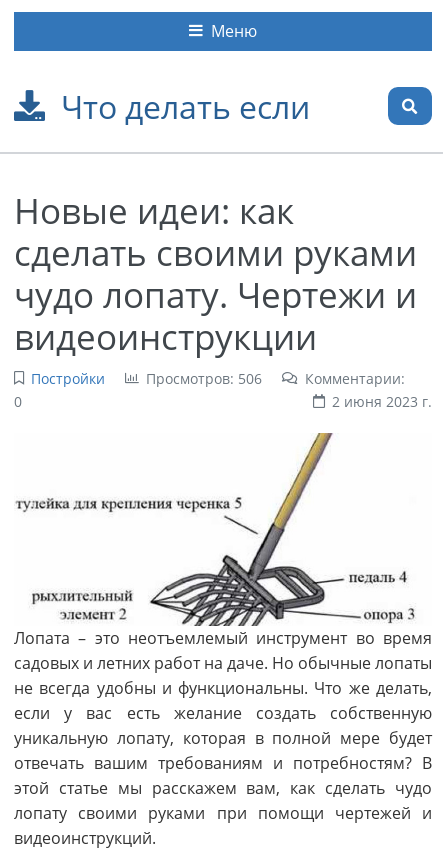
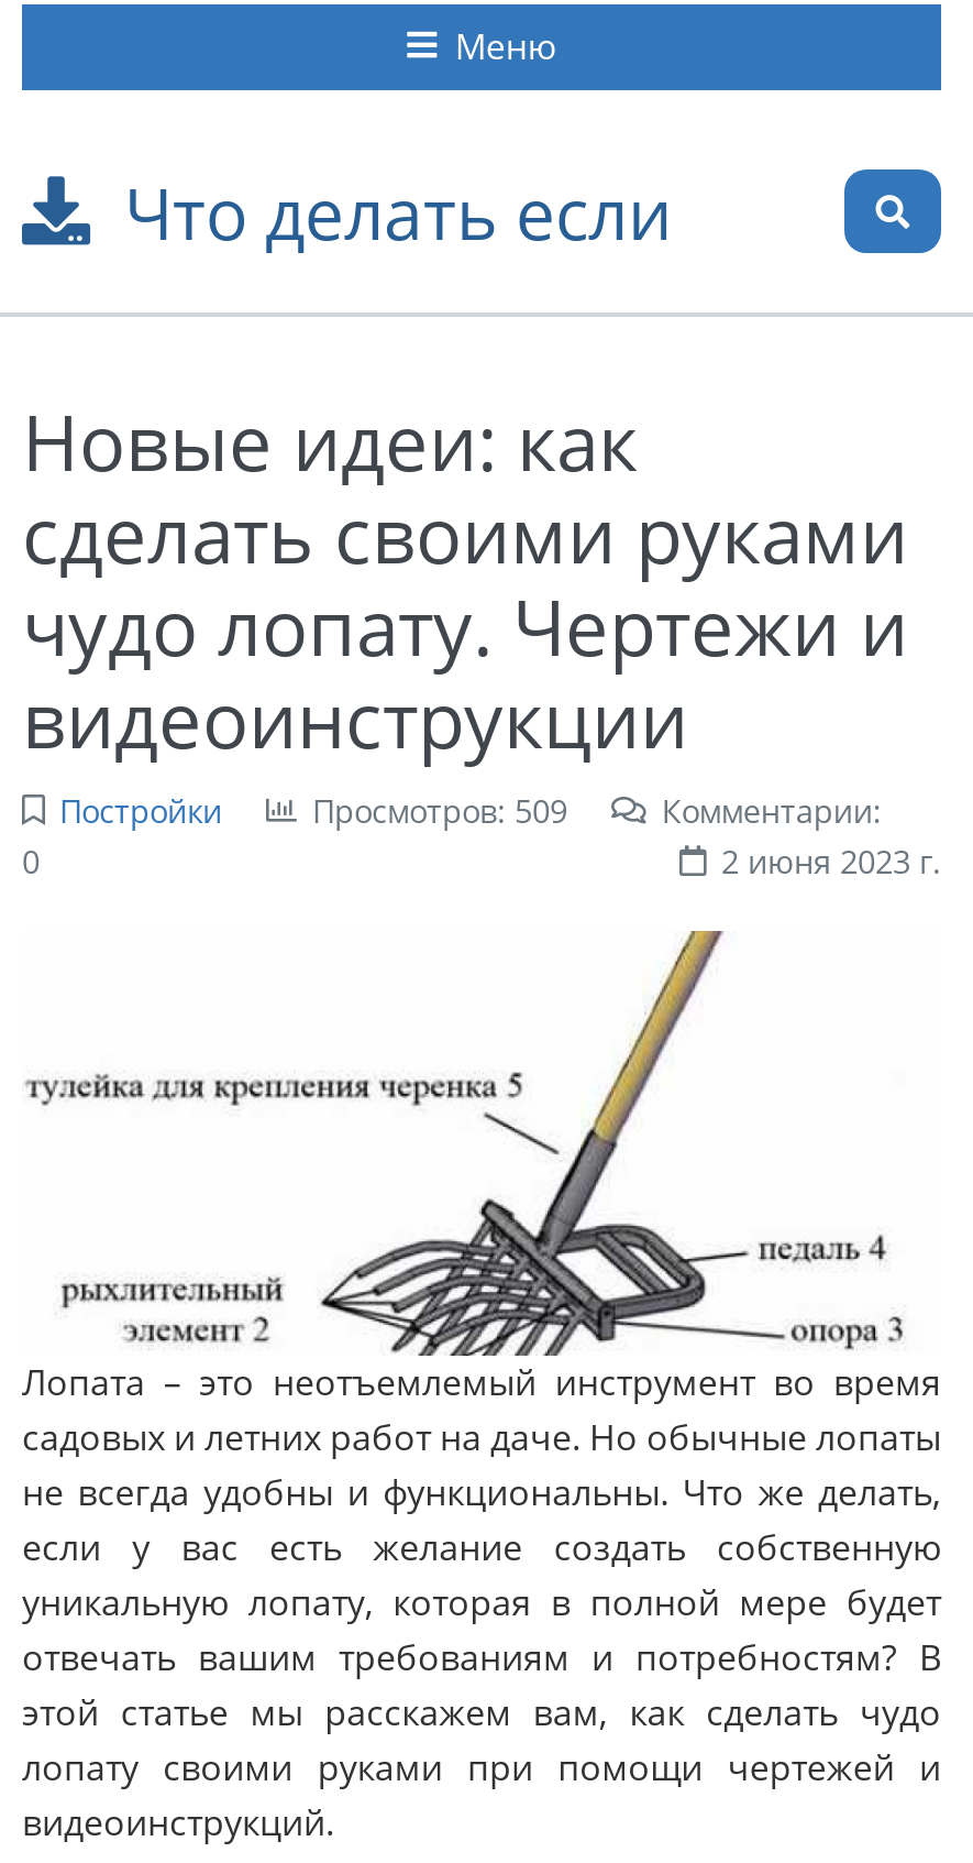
[146,369,262,388] Просмотров: 506 -> [312,790,567,832] Просмотров: 509

